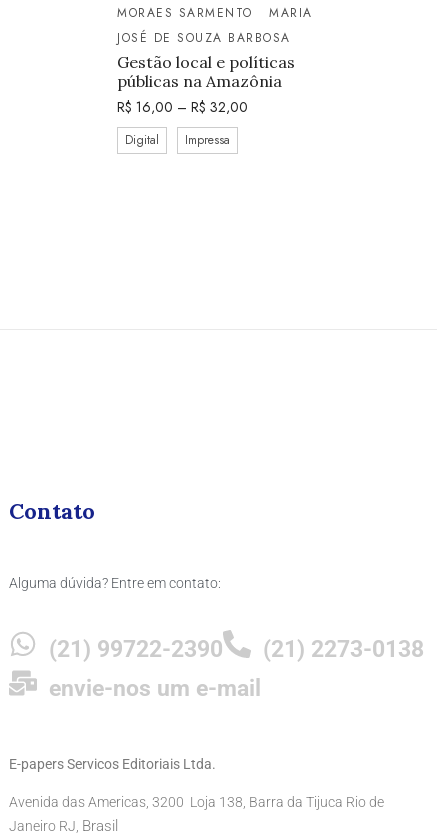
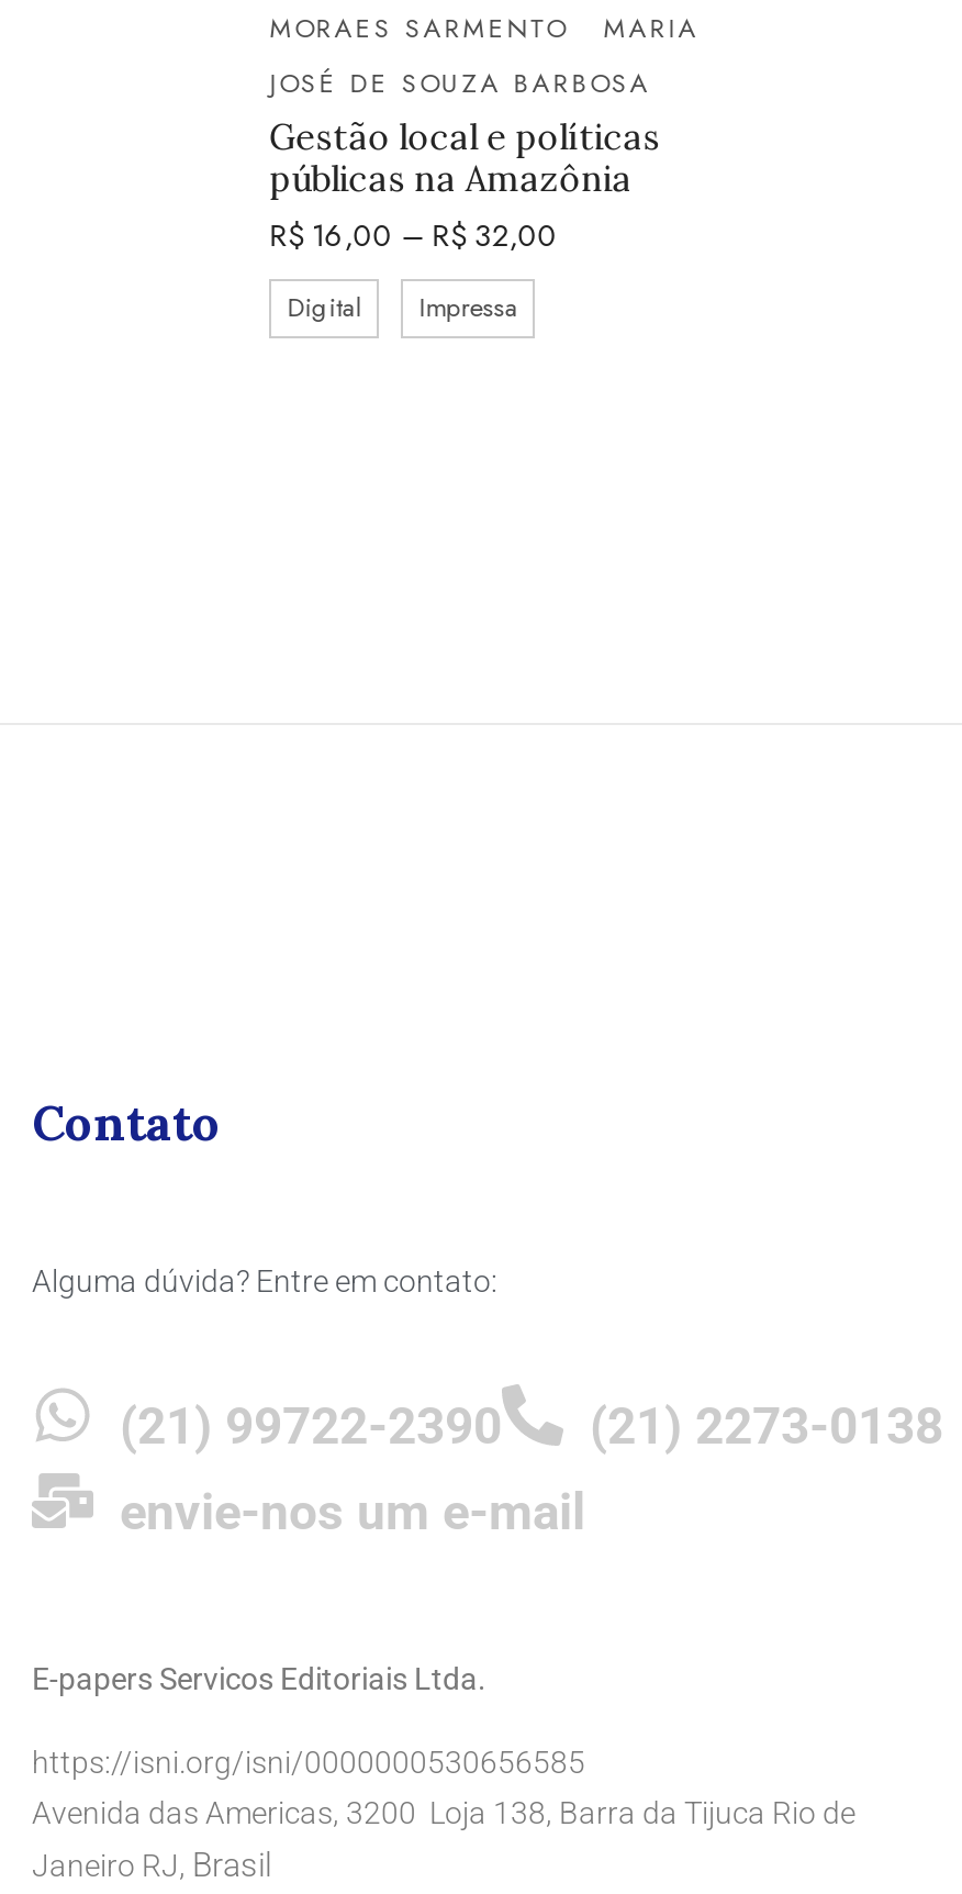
none -> [32,1744,585,1779] https://isni.org/isni/0000000530656585

